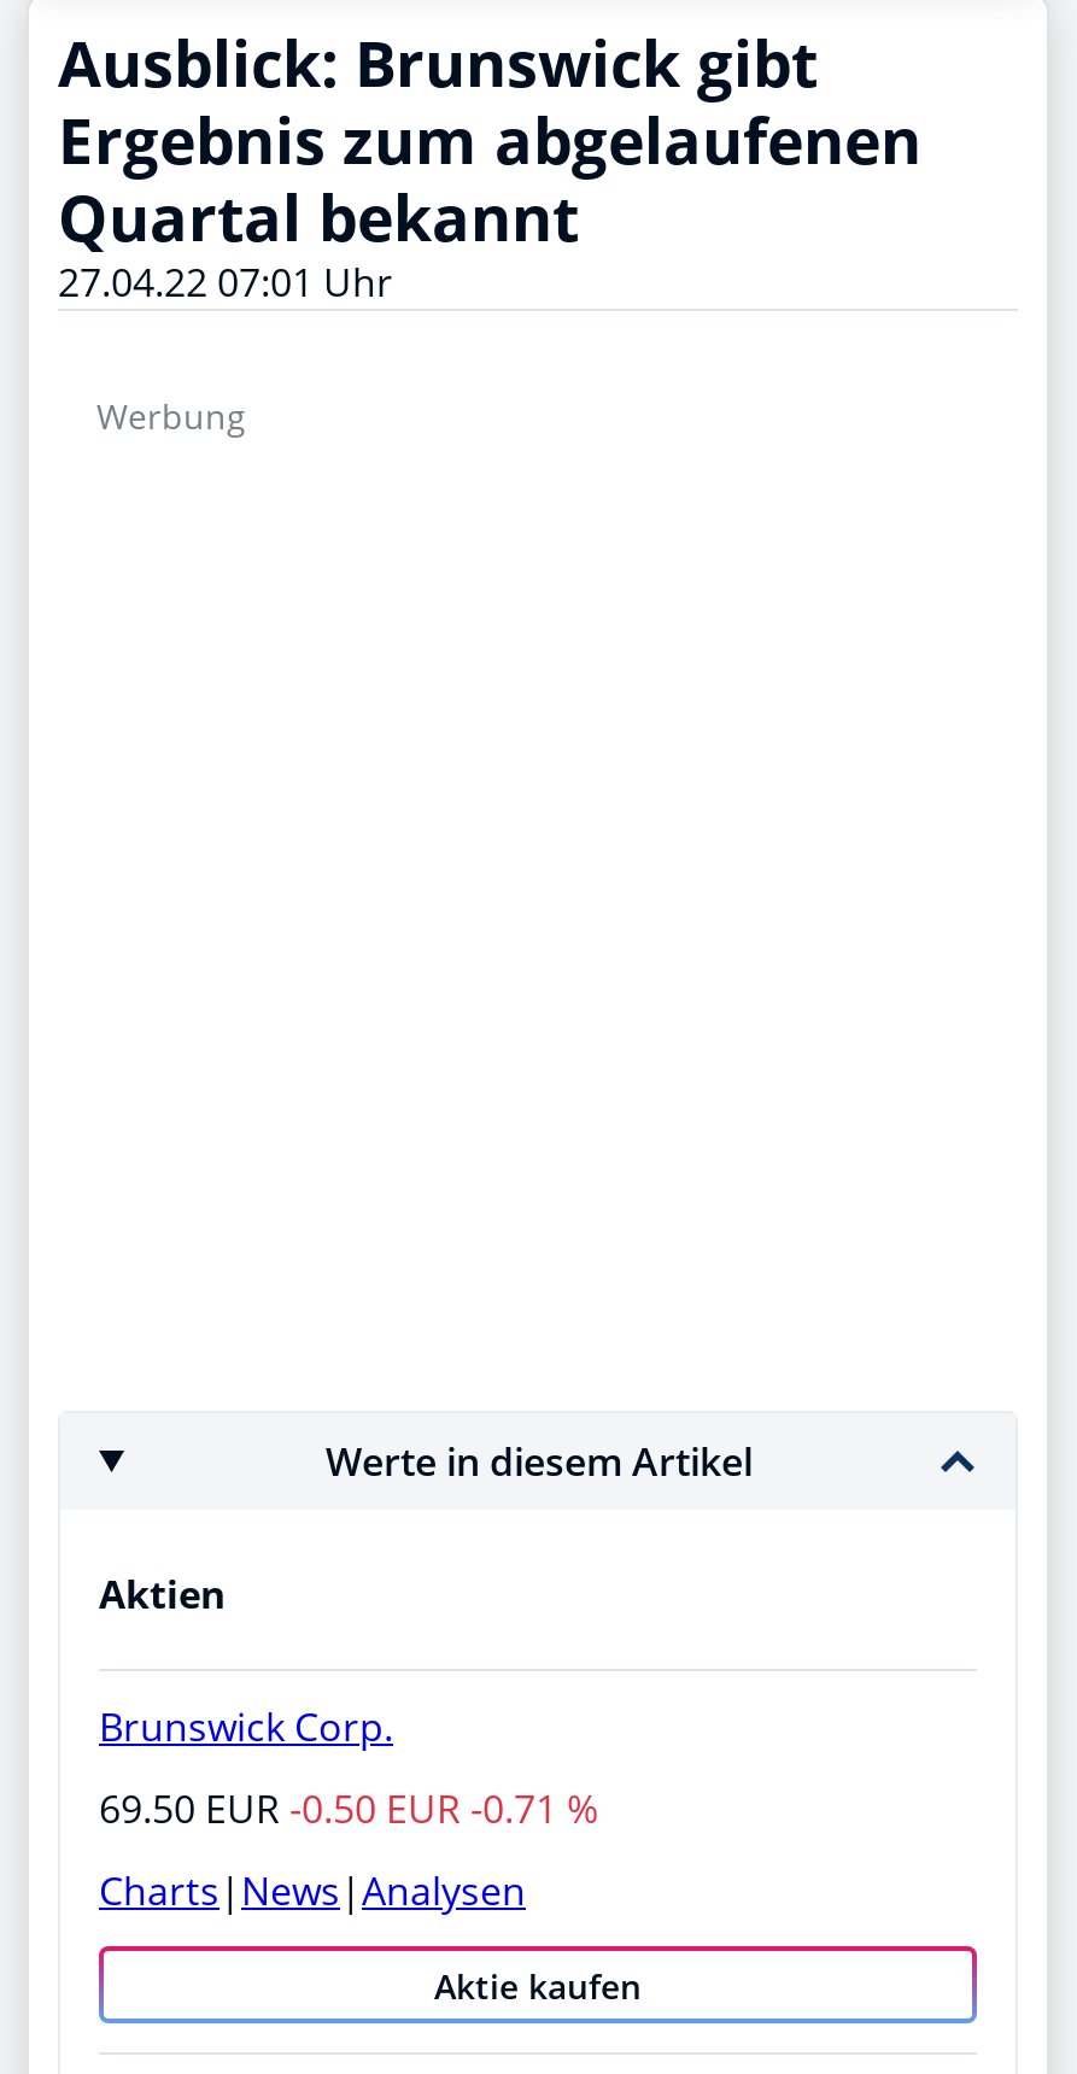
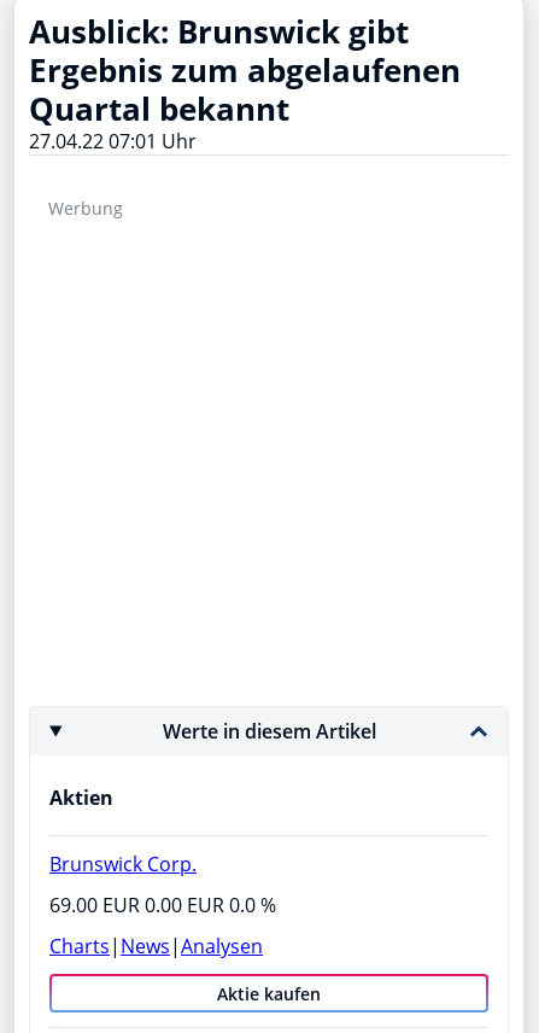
[99,1782,598,1835] 69.50 EUR -0.50 EUR -0.71 % -> [49,892,276,918] 69.00 EUR 0.00 EUR 0.0 %

